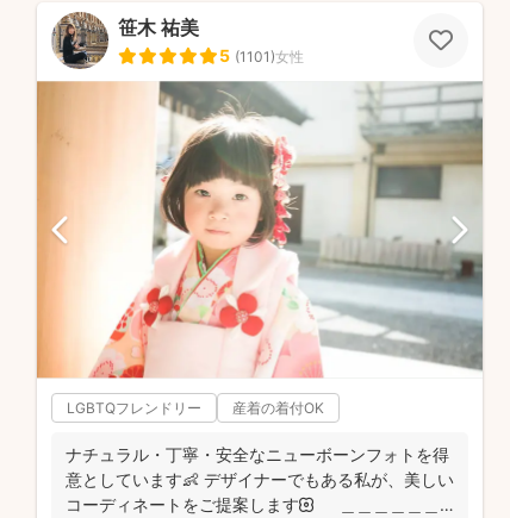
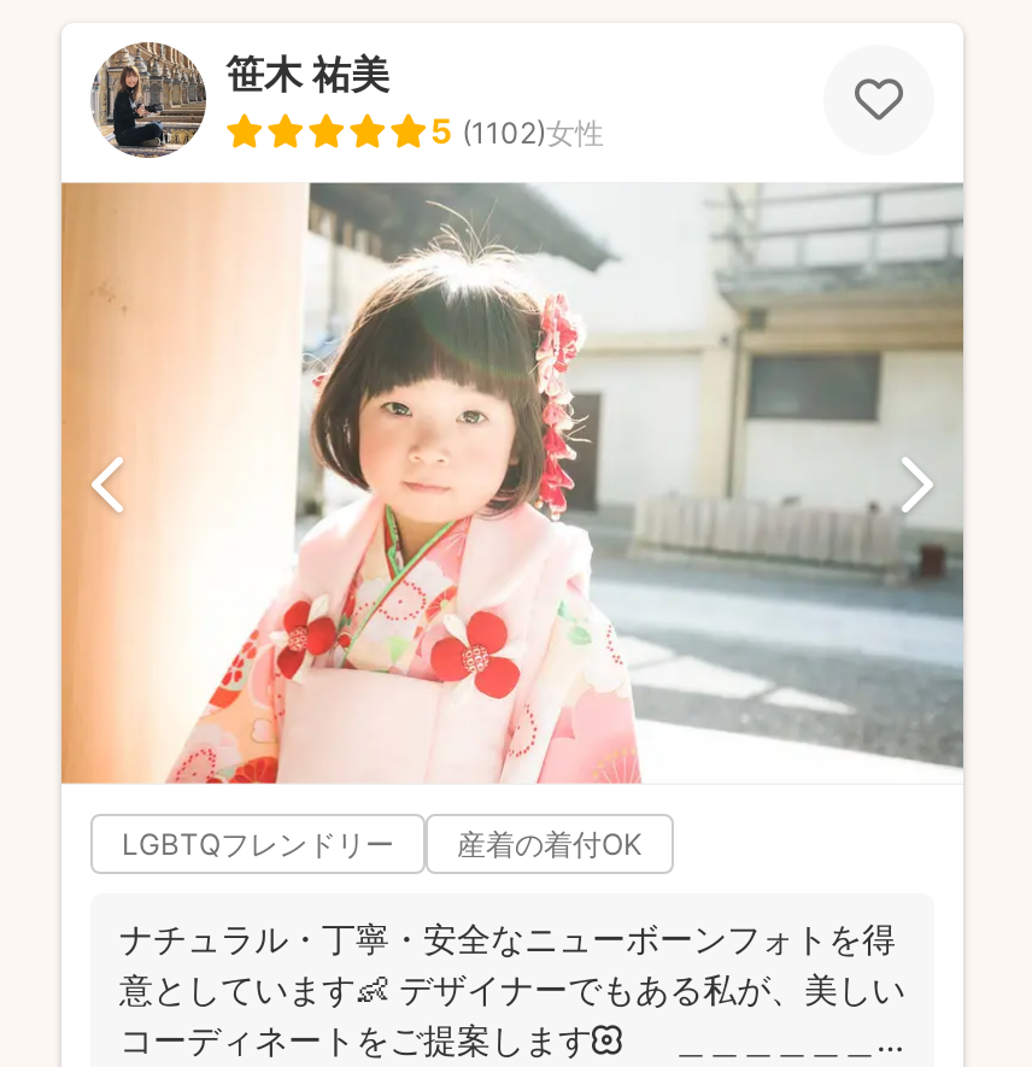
[219,46,304,66] 5 (1101)女性 -> [430,110,604,151] 5 (1102)女性

